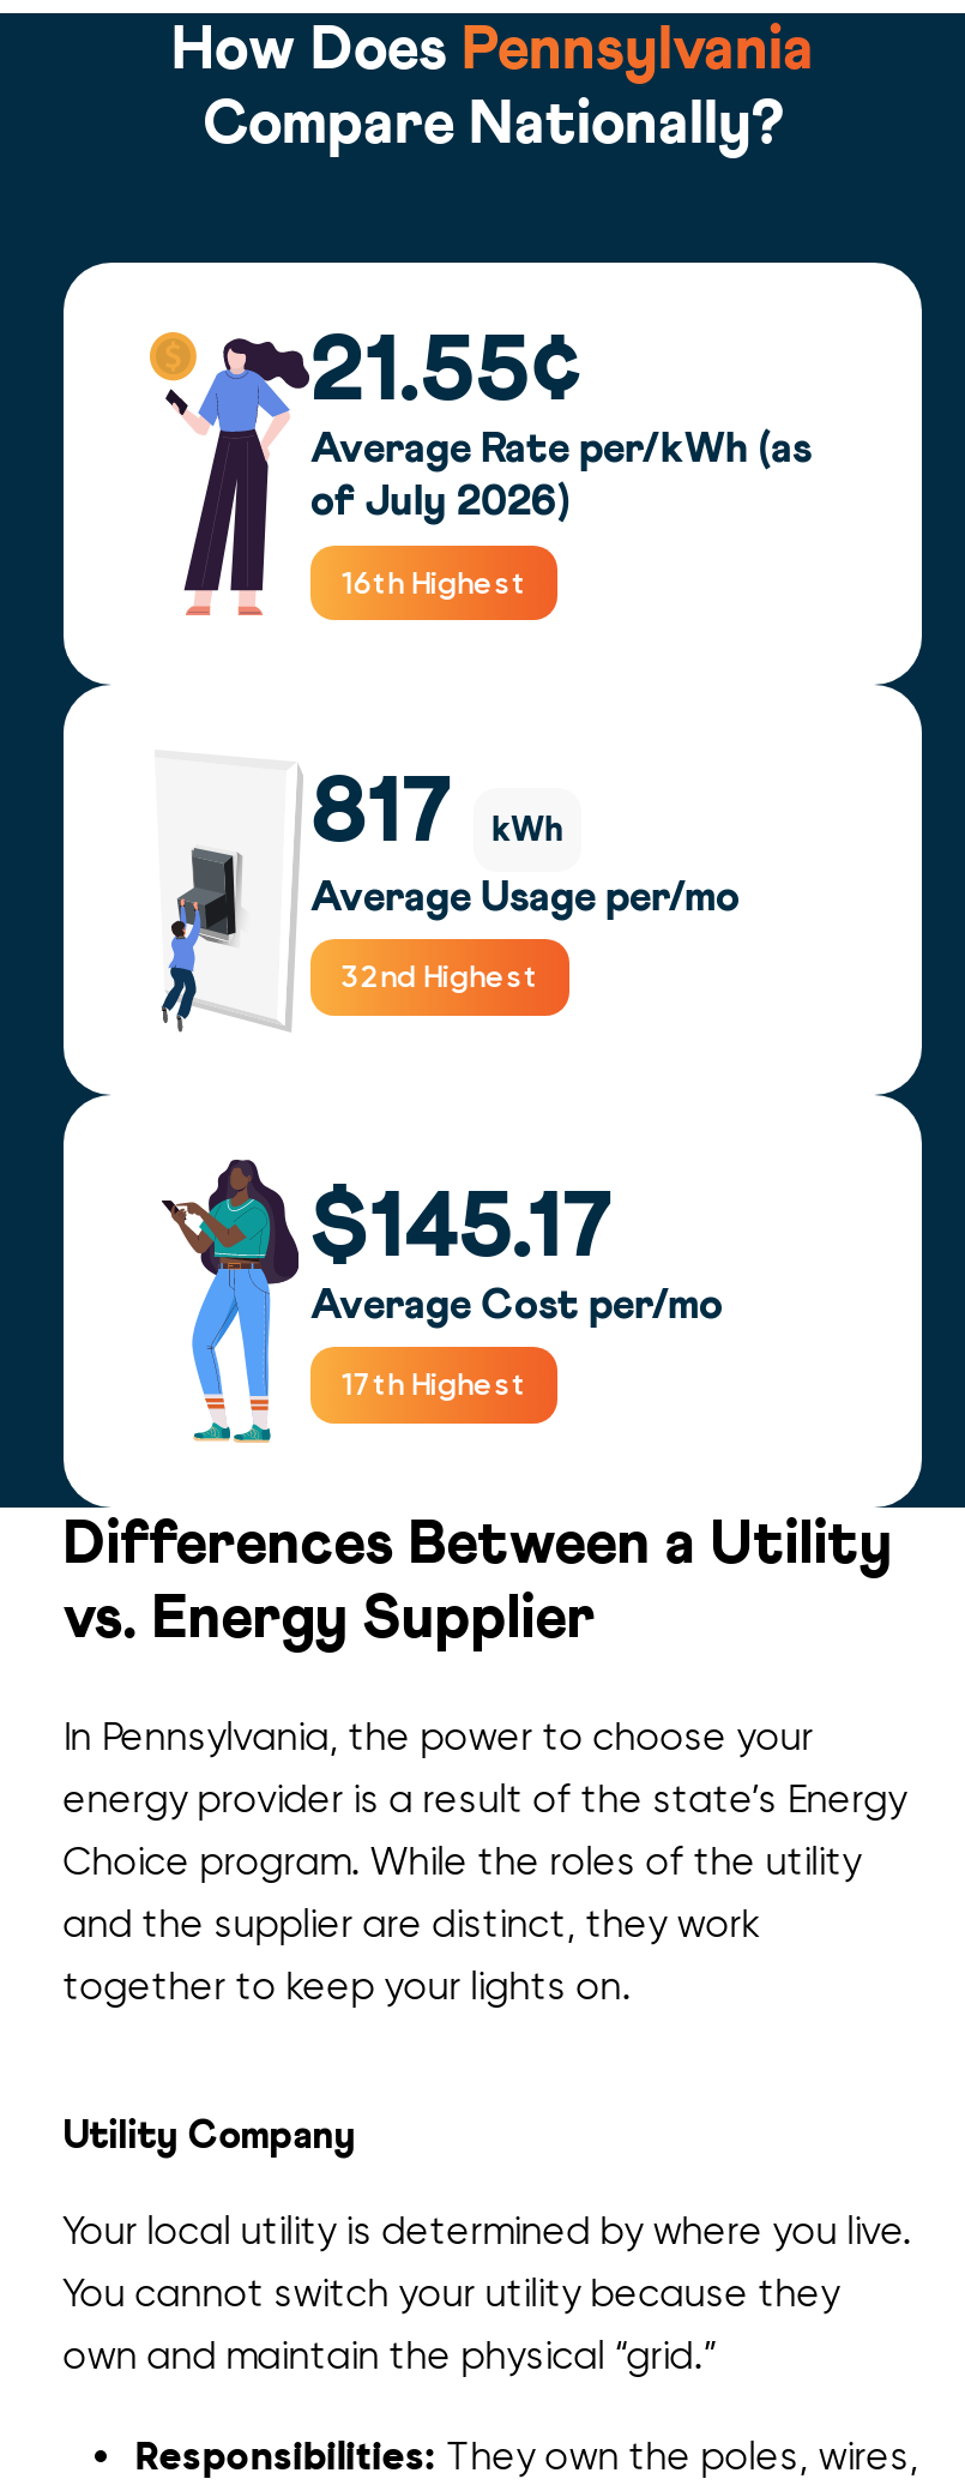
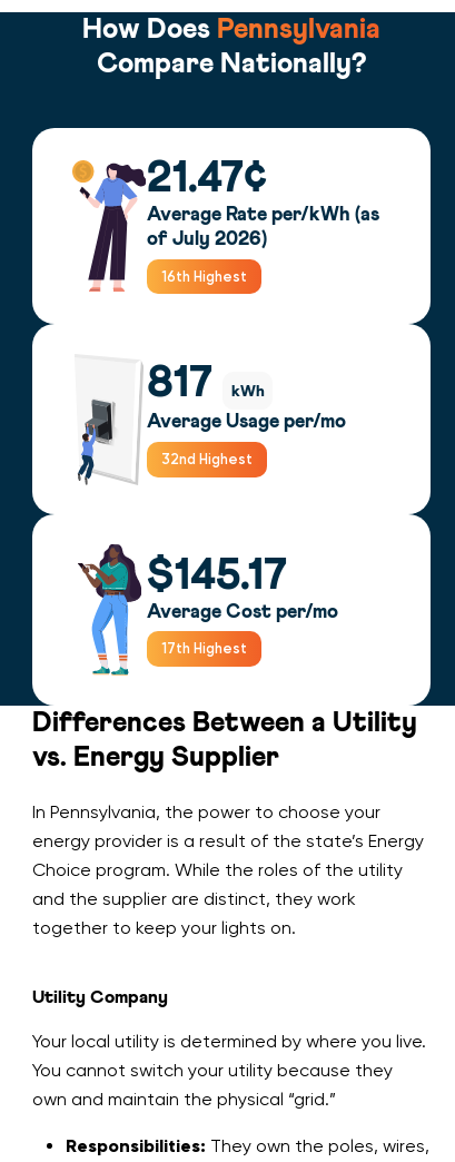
[310,328,581,419] 21.55¢ -> [147,158,267,201] 21.47¢

